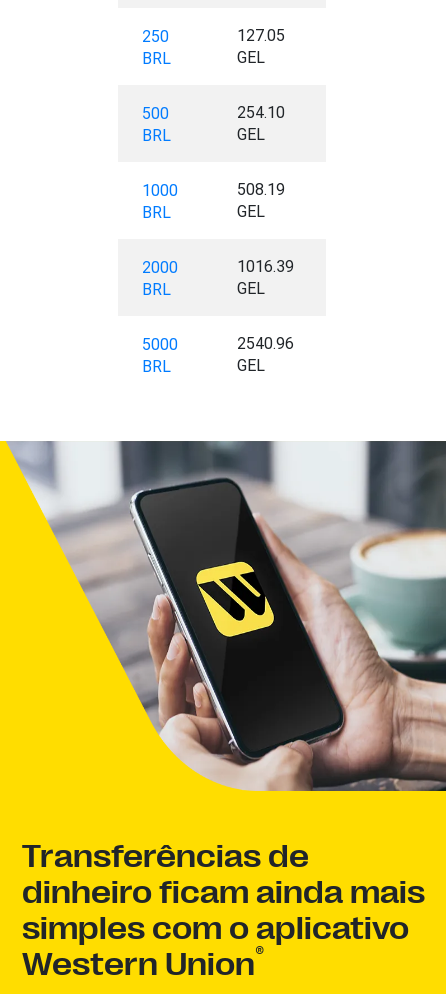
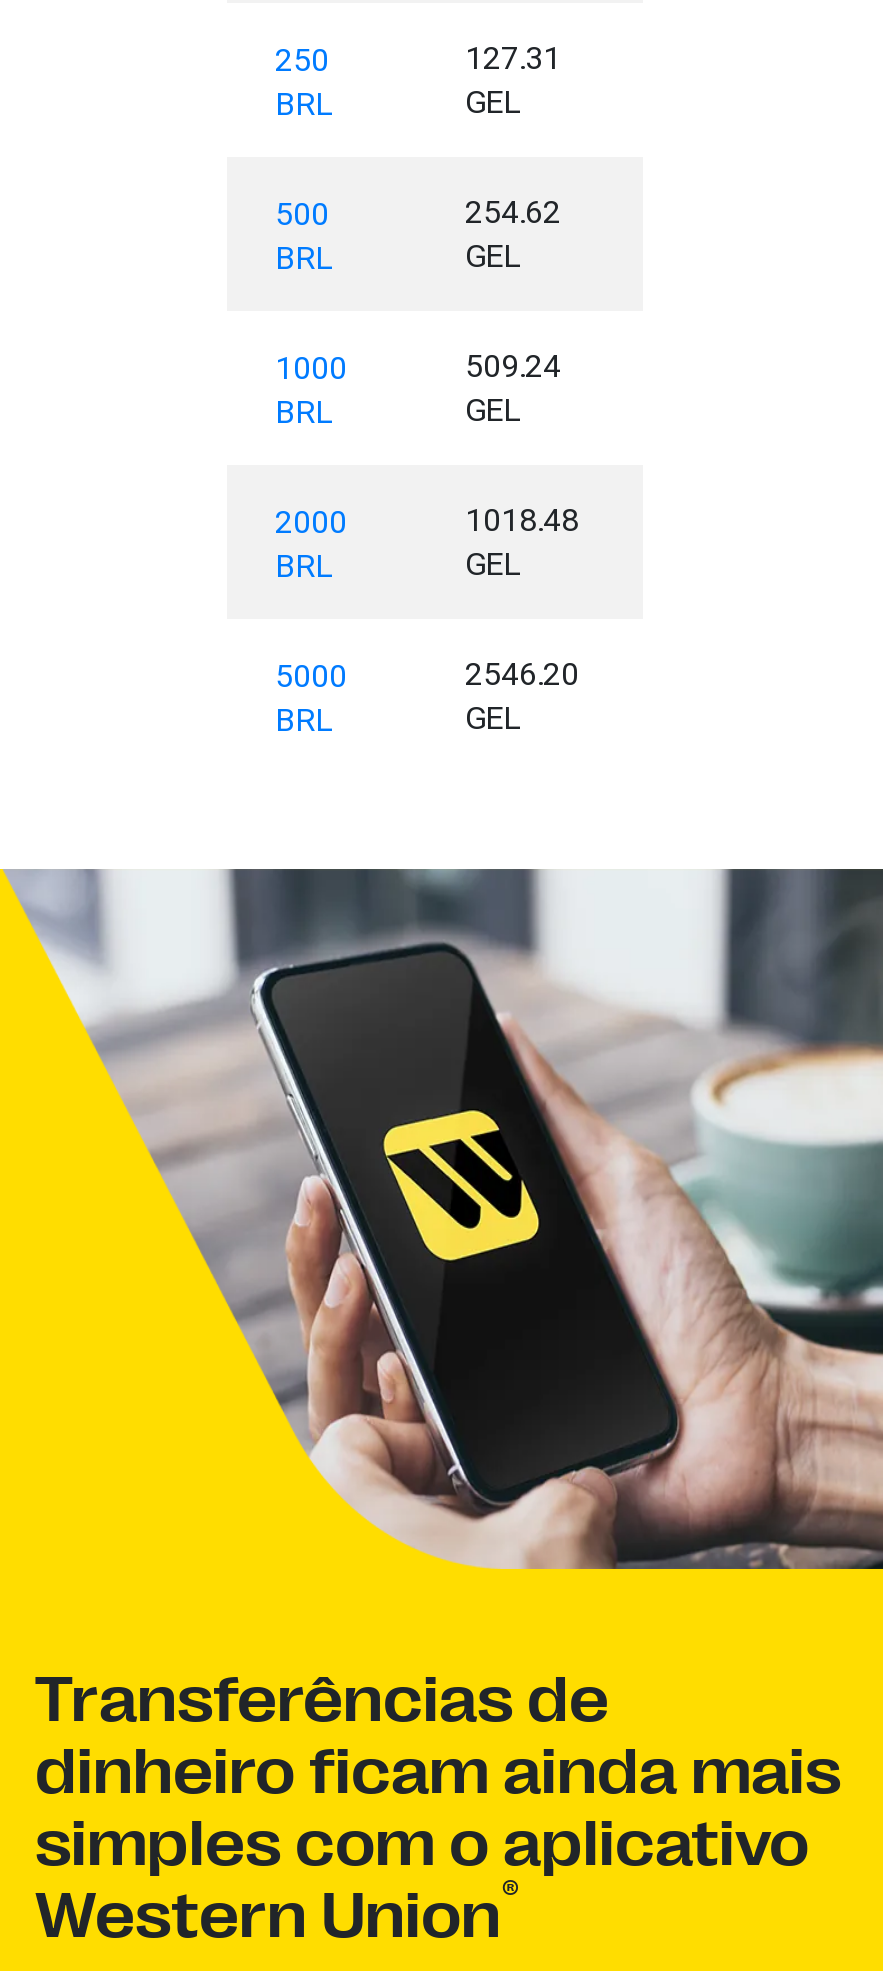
[237,25,285,45] 127.05 -> [465,37,561,77] 127.31
[237,102,285,122] 254.10 -> [465,191,561,231] 254.62
[237,179,285,199] 508.19 -> [465,345,561,385] 509.24
[237,256,294,276] 1016.39 -> [465,499,579,539] 1018.48
[237,333,294,353] 2540.96 -> [465,653,579,693] 2546.20

